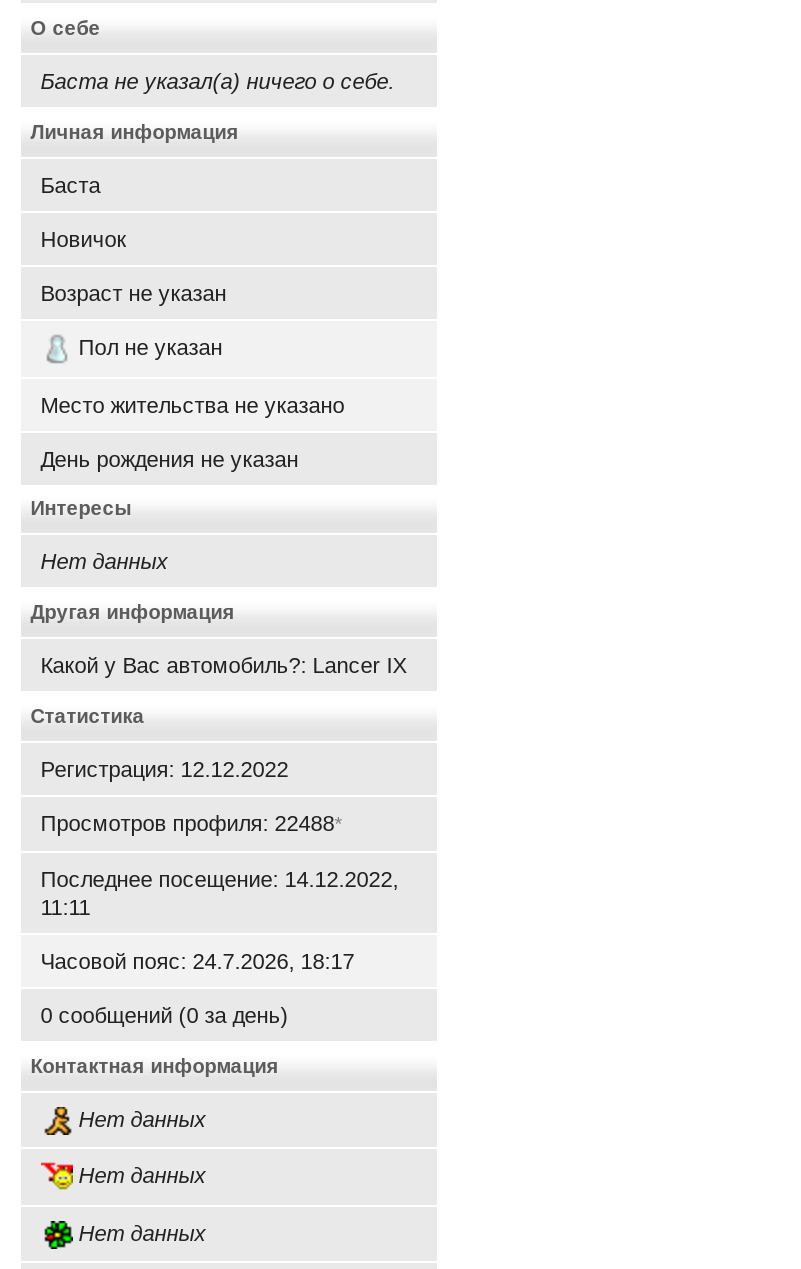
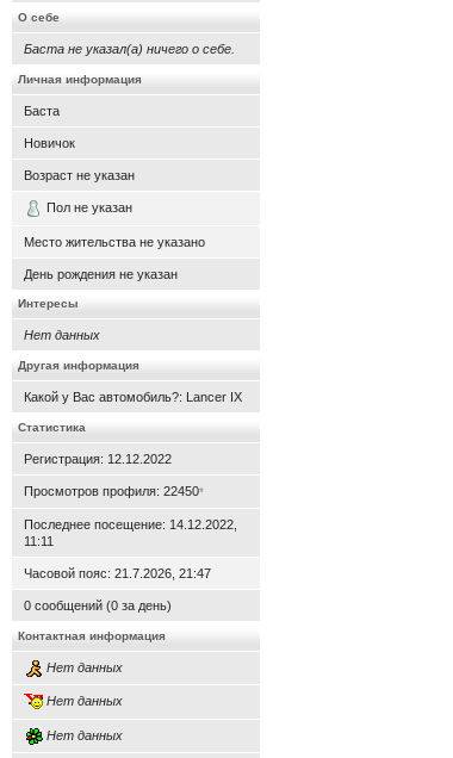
[41,811,343,835] Просмотров профиля: 22488* -> [24,484,204,498] Просмотров профиля: 22450*
[41,949,355,973] Часовой пояс: 24.7.2026, 18:17 -> [24,566,211,581] Часовой пояс: 21.7.2026, 21:47

